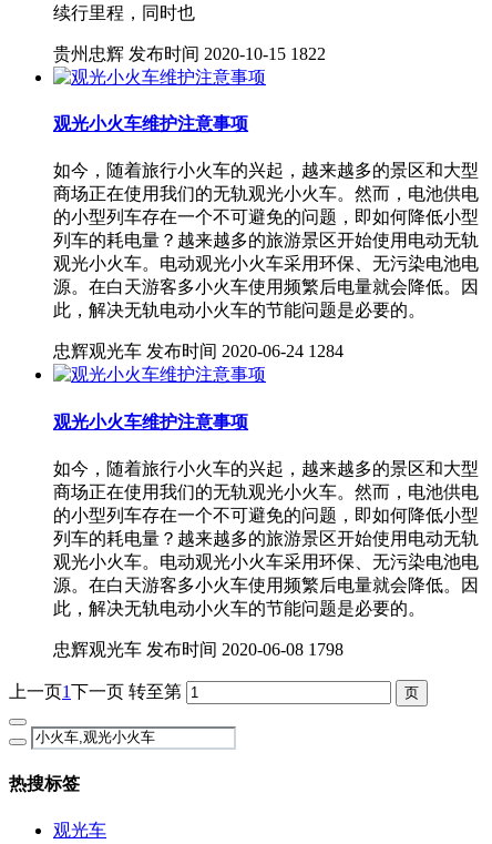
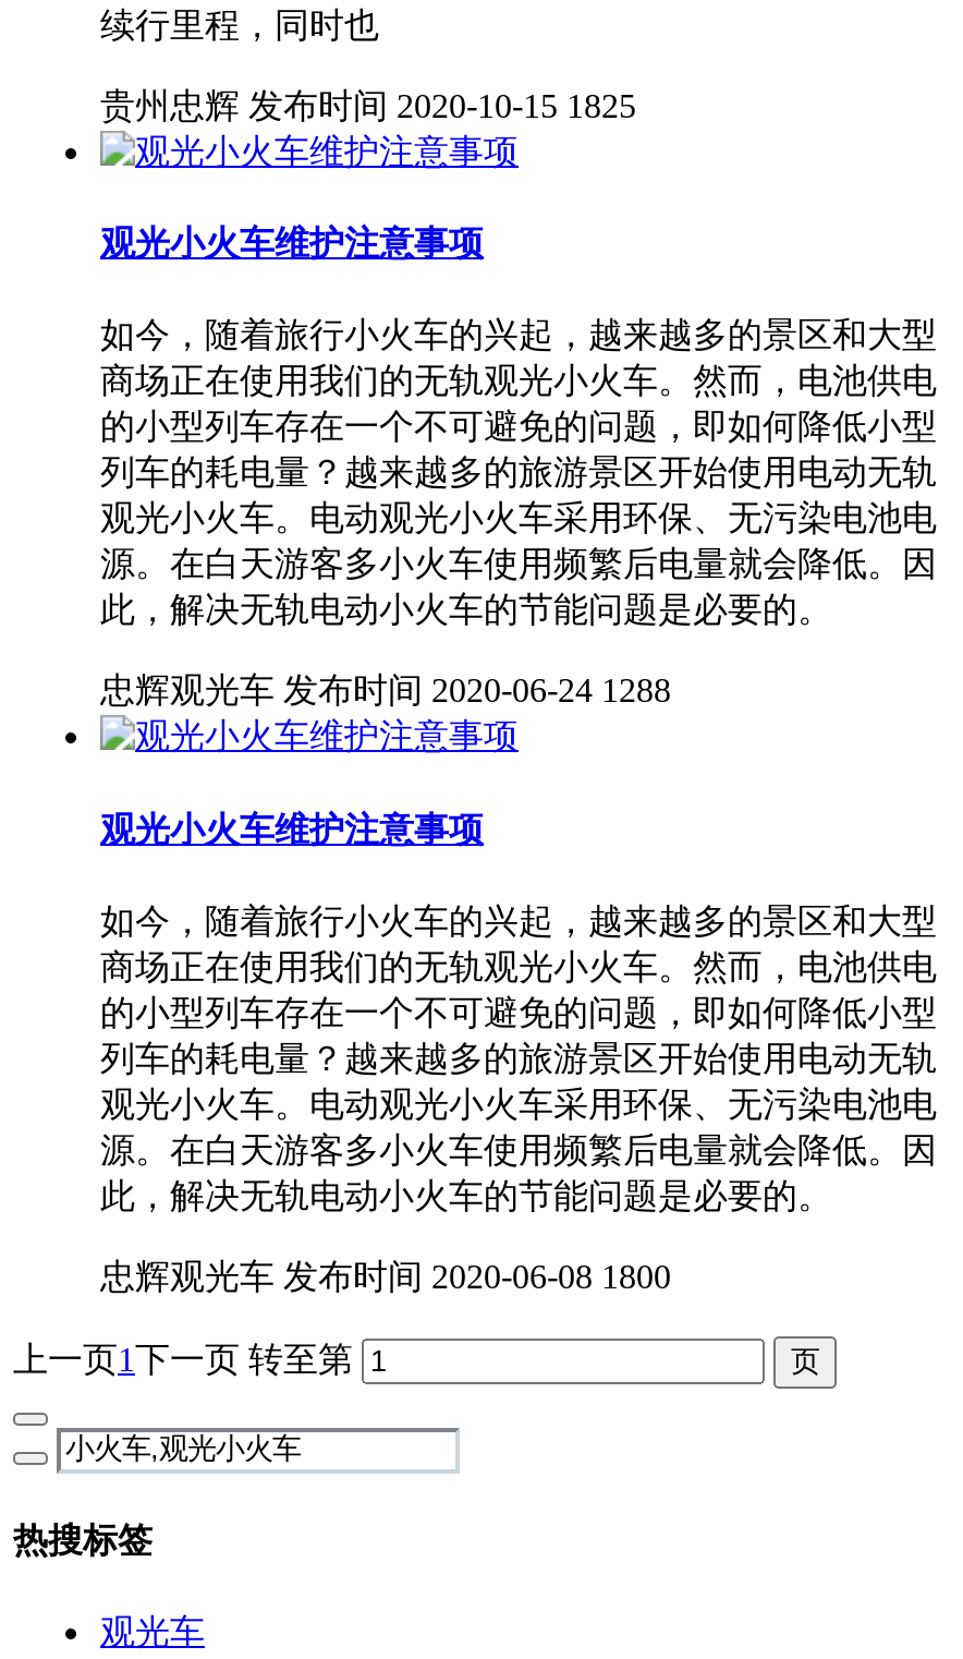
[53,44,326,63] 贵州忠辉 发布时间 2020-10-15 1822 -> [100,87,636,124] 贵州忠辉 发布时间 2020-10-15 1825
[53,342,344,361] 忠辉观光车 发布时间 2020-06-24 1284 -> [100,672,671,709] 忠辉观光车 发布时间 2020-06-24 1288
[53,640,344,659] 忠辉观光车 发布时间 2020-06-08 1798 -> [100,1258,671,1295] 忠辉观光车 发布时间 2020-06-08 1800

